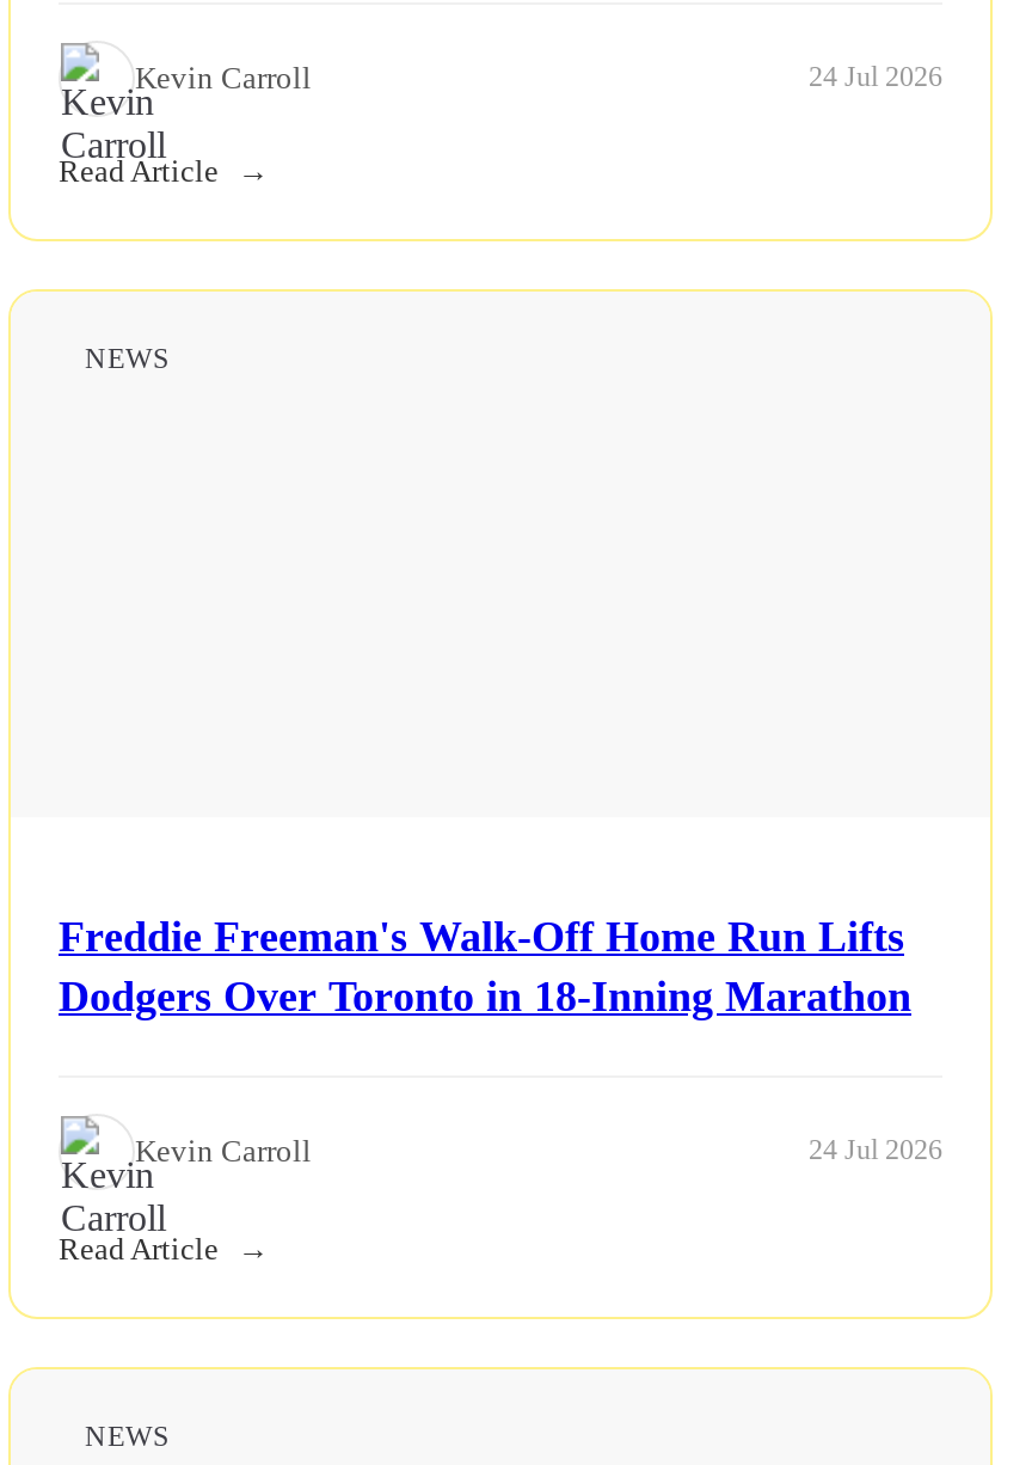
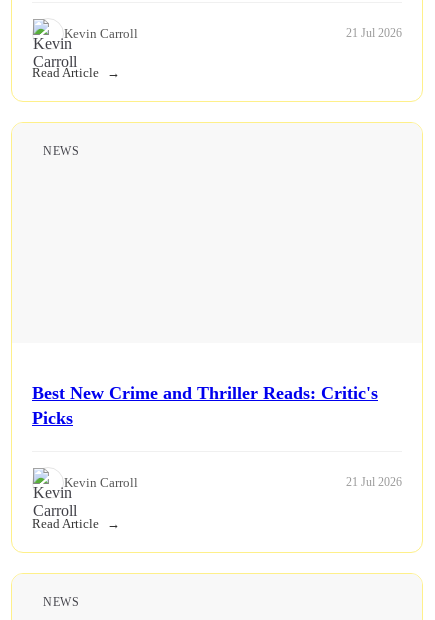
[809,60,942,93] 24 Jul 2026 -> [346,26,402,40] 21 Jul 2026
[59,912,911,1020] Freddie Freeman's Walk-Off Home Run Lifts | Dodgers Over Toronto in 18-Inning Marathon -> [32,383,378,428] Best New Crime and Thriller Reads: Critic's | Picks
[809,1133,942,1167] 24 Jul 2026 -> [346,475,402,489] 21 Jul 2026

